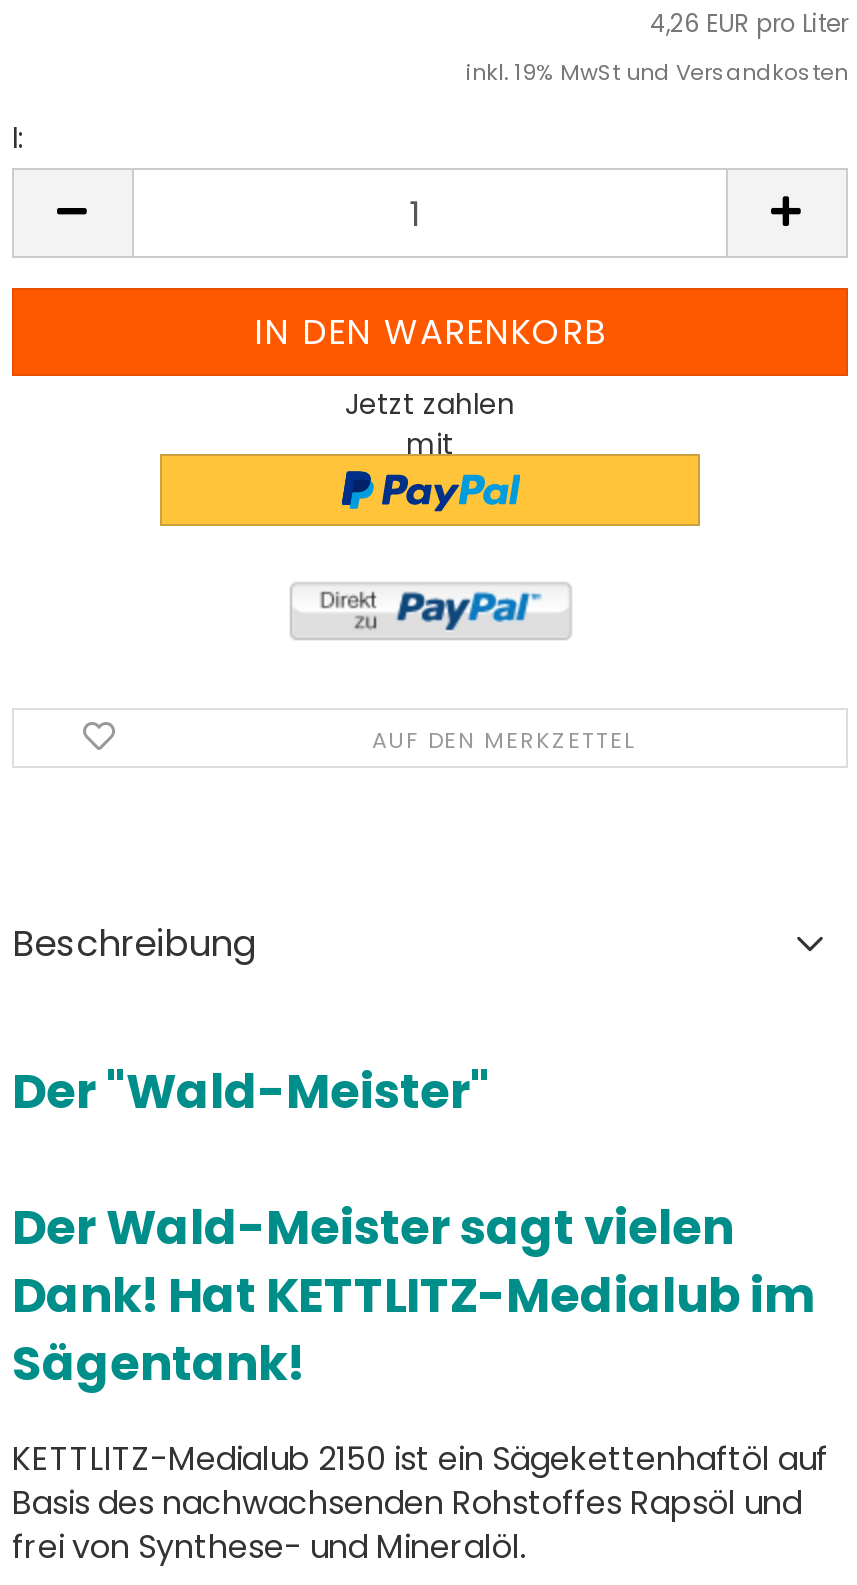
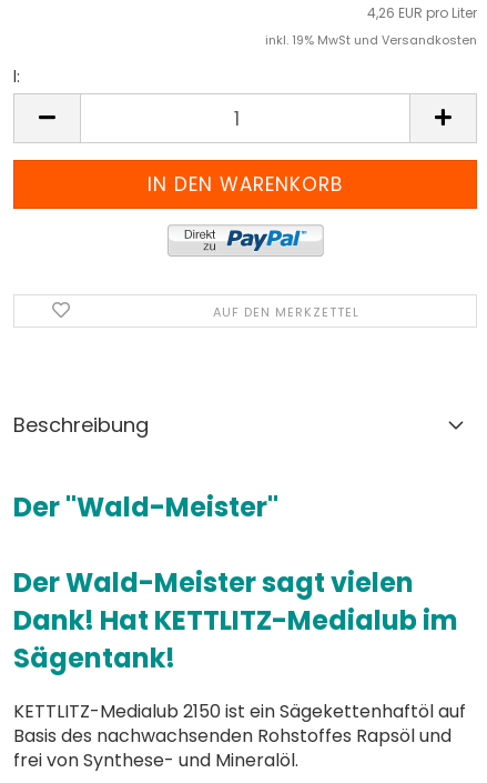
[158,384,702,528] [image] | Jetzt zahlen | mit -> none

